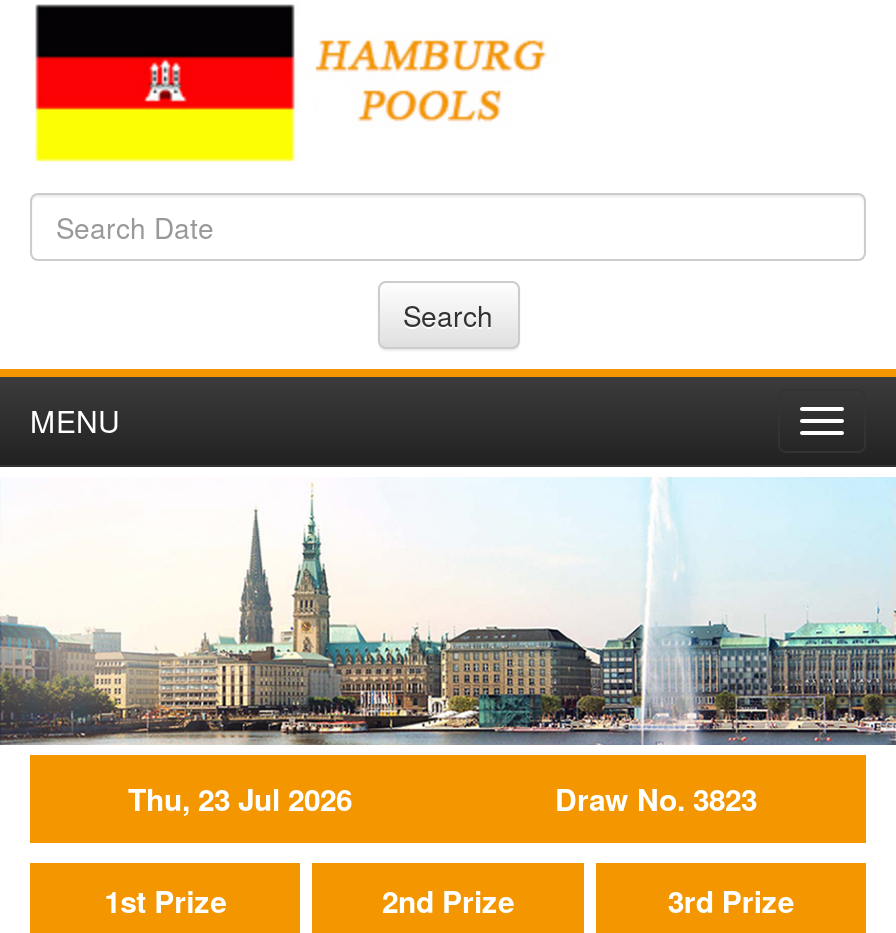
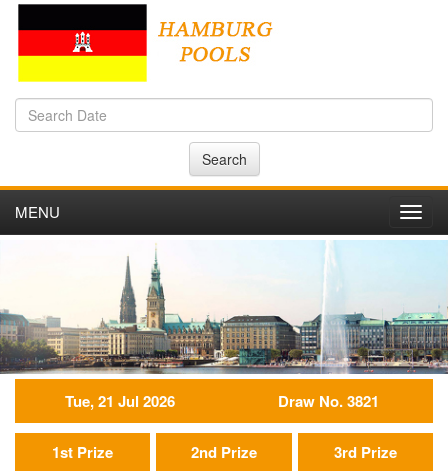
[128,778,352,822] Thu, 23 Jul 2026 -> [65,390,175,412] Tue, 21 Jul 2026
[555,778,757,822] Draw No. 3823 -> [277,390,378,412] Draw No. 3821

